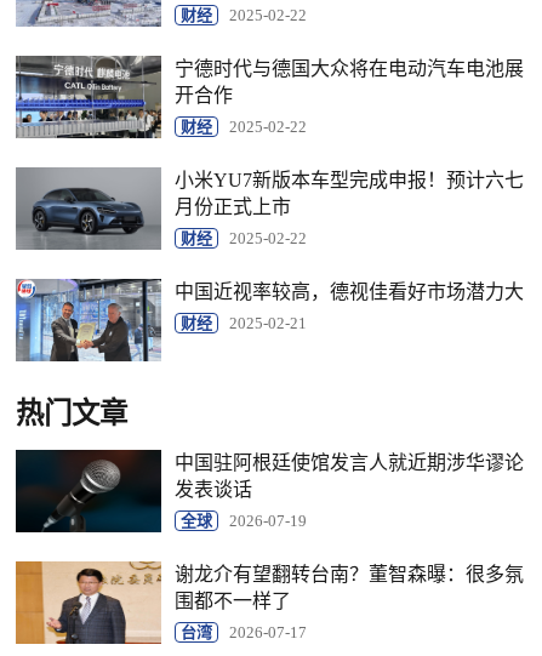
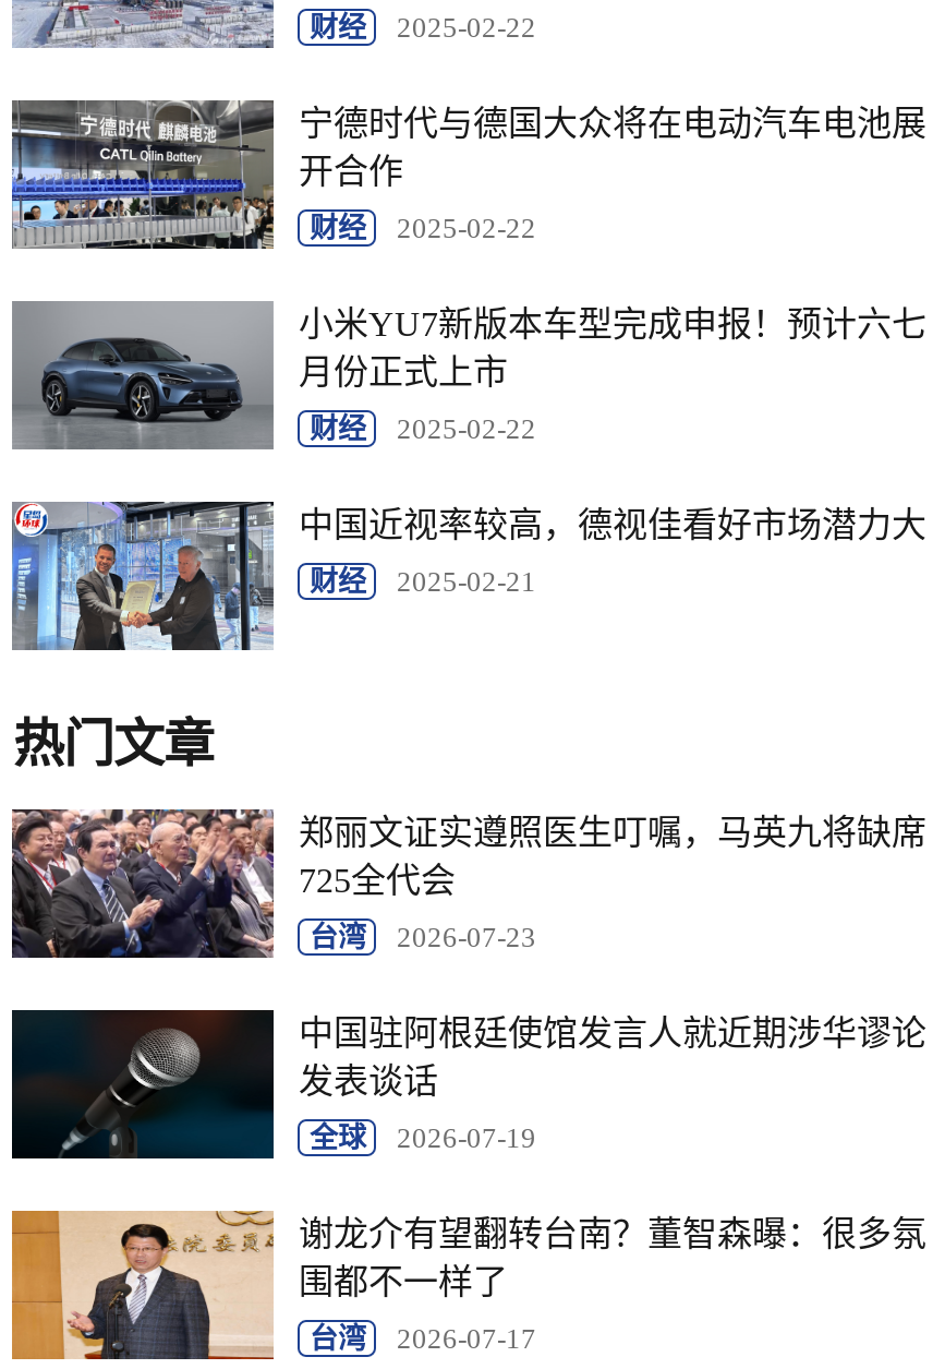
none -> [10,807,926,960] [image] | 郑丽文证实遵照医生叮嘱，马英九将缺席 | 725全代会 | 台湾 | 2026-07-23

